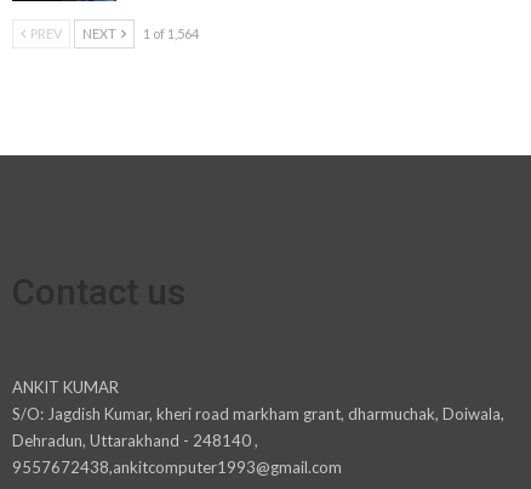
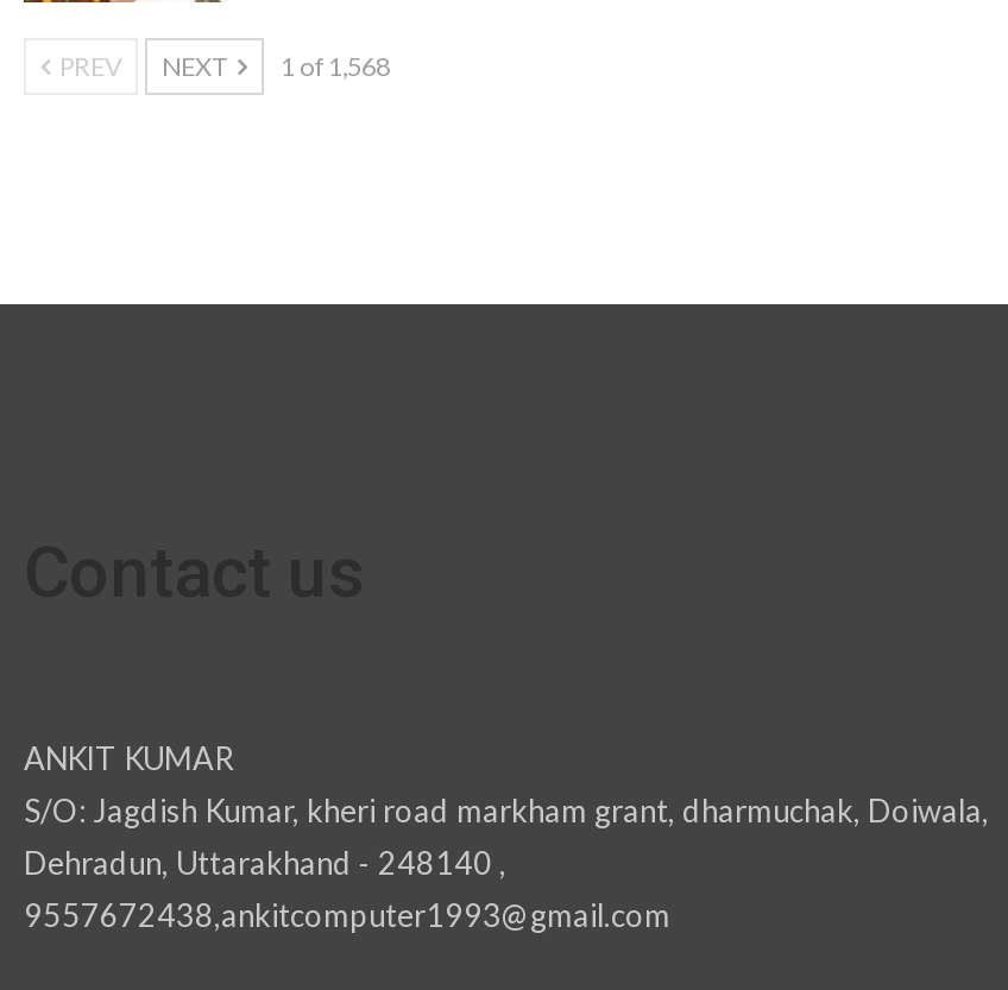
[28,26,199,42] PREV NEXT 1 of 1,564 -> [55,51,390,82] PREV NEXT 1 of 1,568

